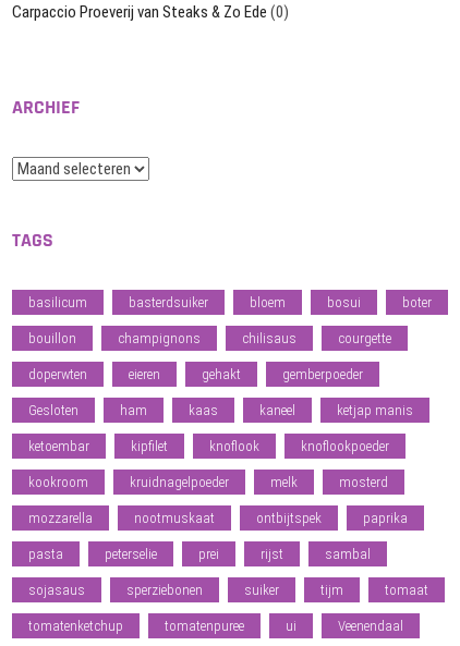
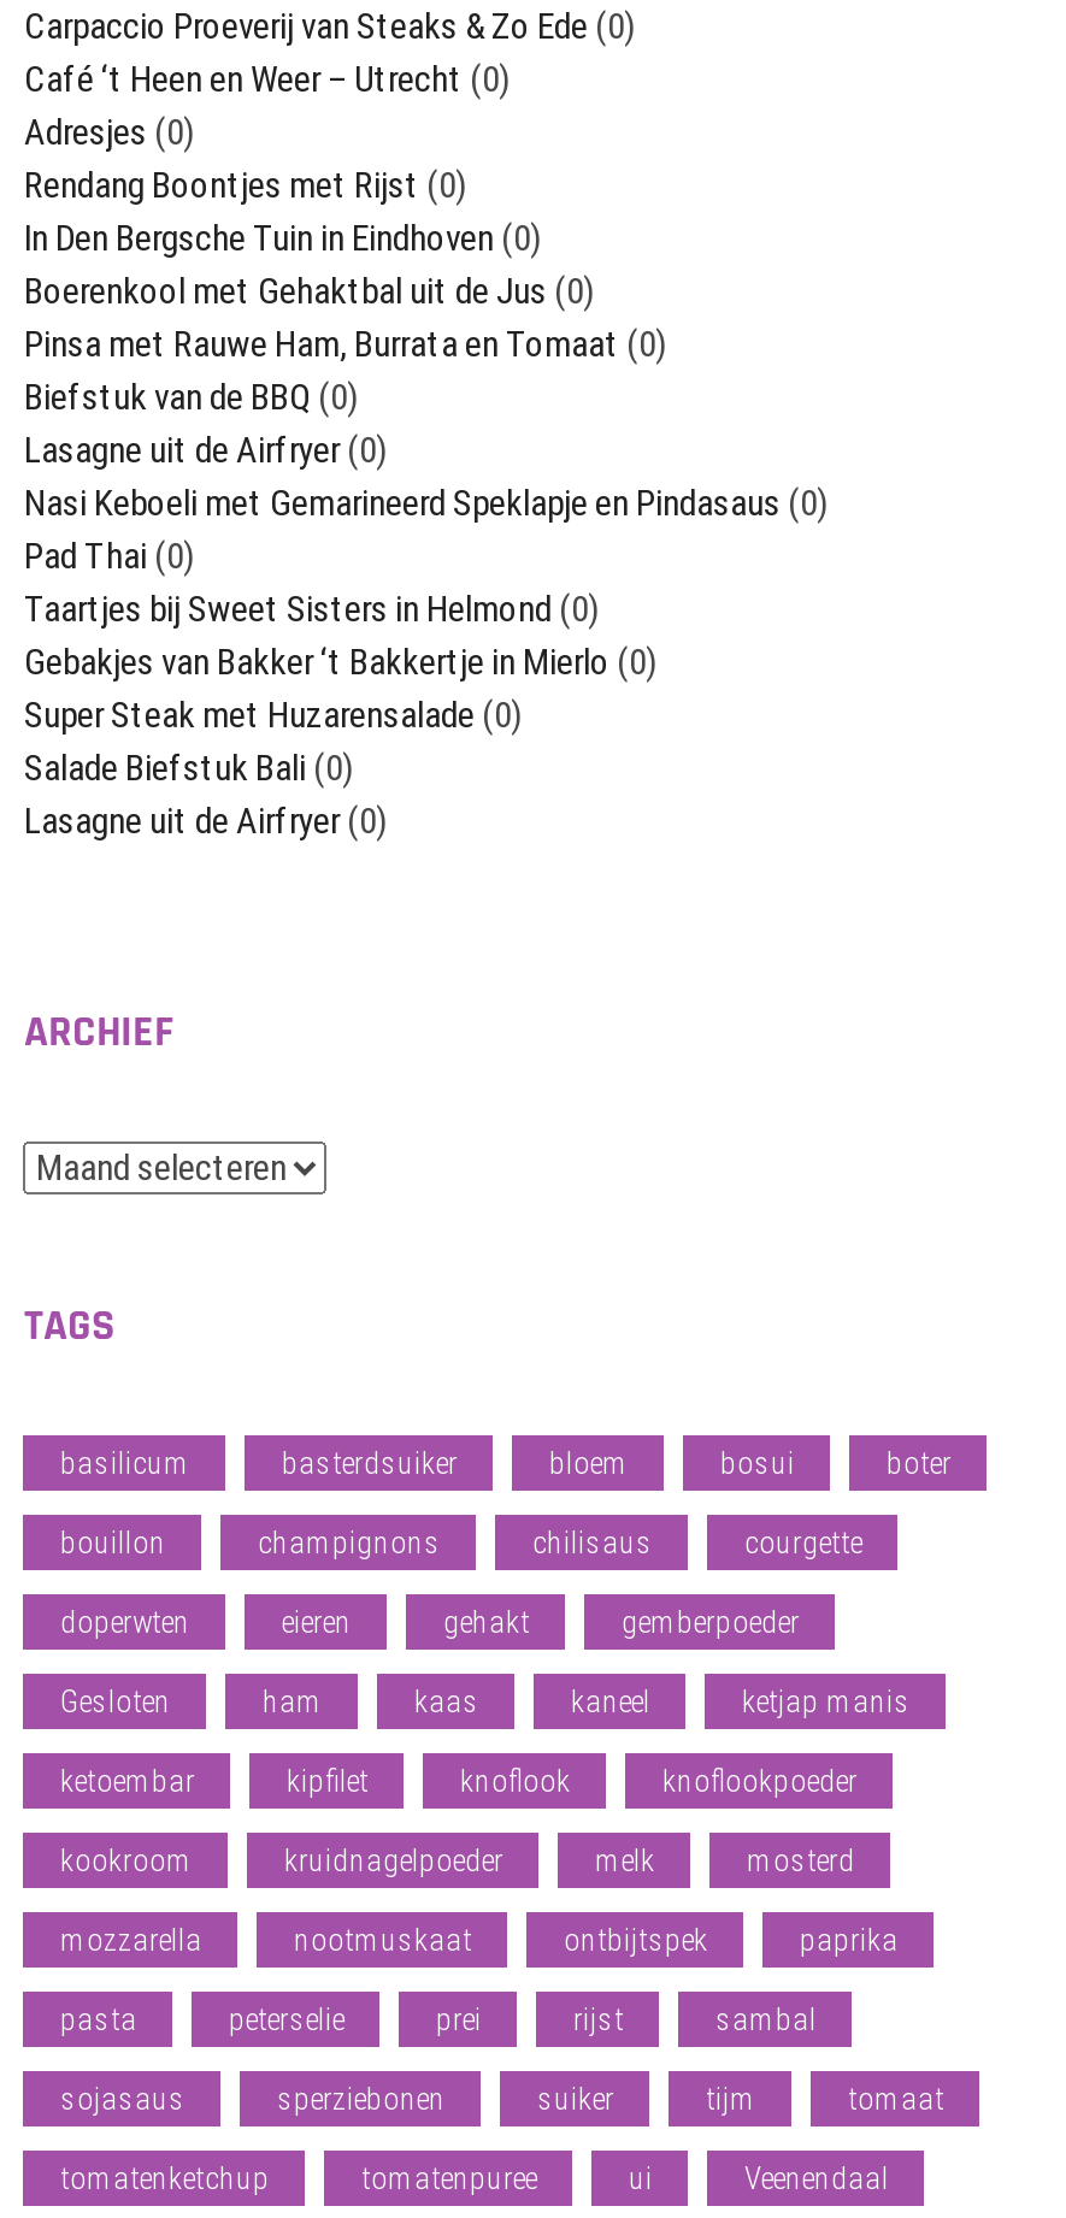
none -> [24,58,828,843] Café ‘t Heen en Weer – Utrecht (0) | Adresjes (0) | Rendang Boontjes met Rijst (0) | In Den Bergsche Tuin in Eindhoven (0) | Boerenkool met Gehaktbal uit de Jus (0) | Pinsa met Rauwe Ham, Burrata en Tomaat (0) | Biefstuk van de BBQ (0) | Lasagne uit de Airfryer (0) | Nasi Keboeli met Gemarineerd Speklapje en Pindasaus (0) | Pad Thai (0) | Taartjes bij Sweet Sisters in Helmond (0) | Gebakjes van Bakker ‘t Bakkertje in Mierlo (0) | Super Steak met Huzarensalade (0) | Salade Biefstuk Bali (0) | Lasagne uit de Airfryer (0)

